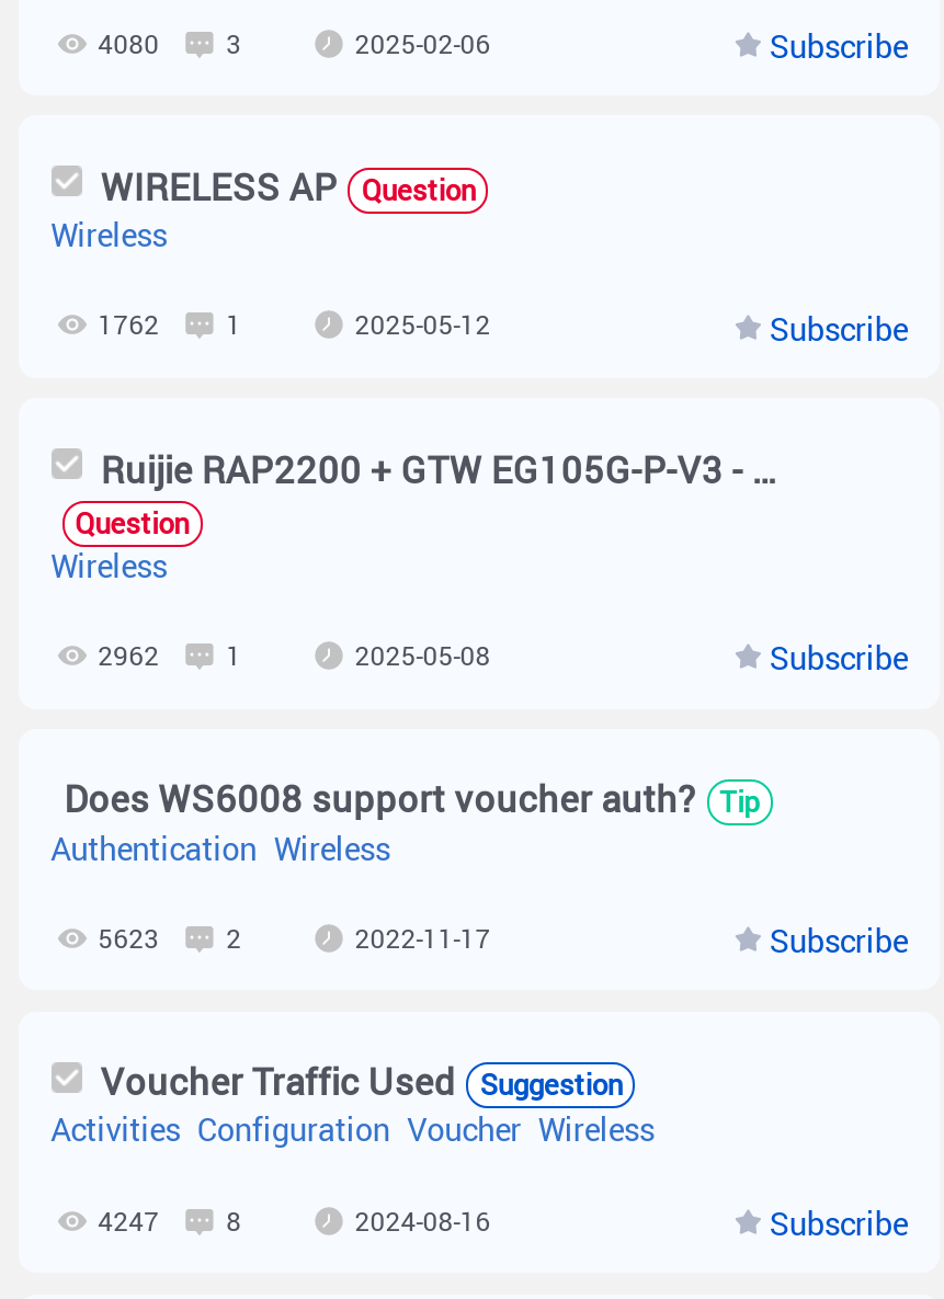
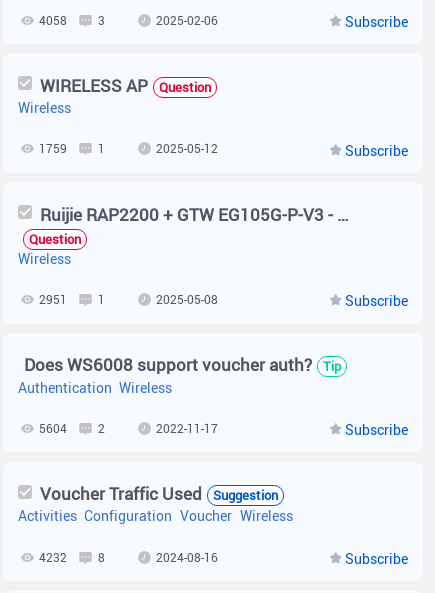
[98,24,242,59] 4080 3 -> [39,12,105,28] 4058 3
[98,307,242,342] 1762 1 -> [39,140,105,156] 1759 1
[98,637,242,672] 2962 1 -> [39,291,105,307] 2951 1
[98,920,242,955] 5623 2 -> [39,420,105,436] 5604 2
[98,1202,242,1237] 4247 8 -> [39,549,105,565] 4232 8

